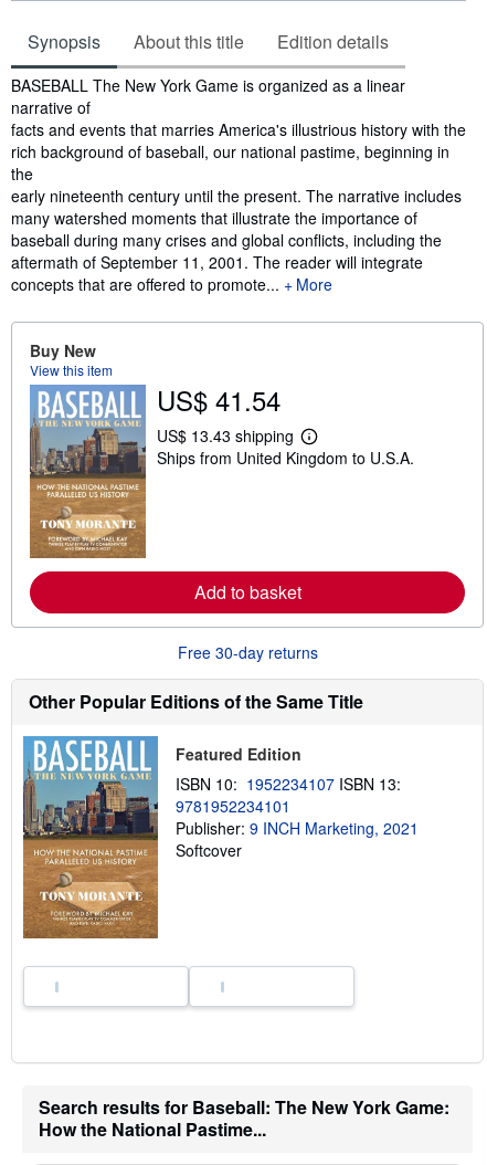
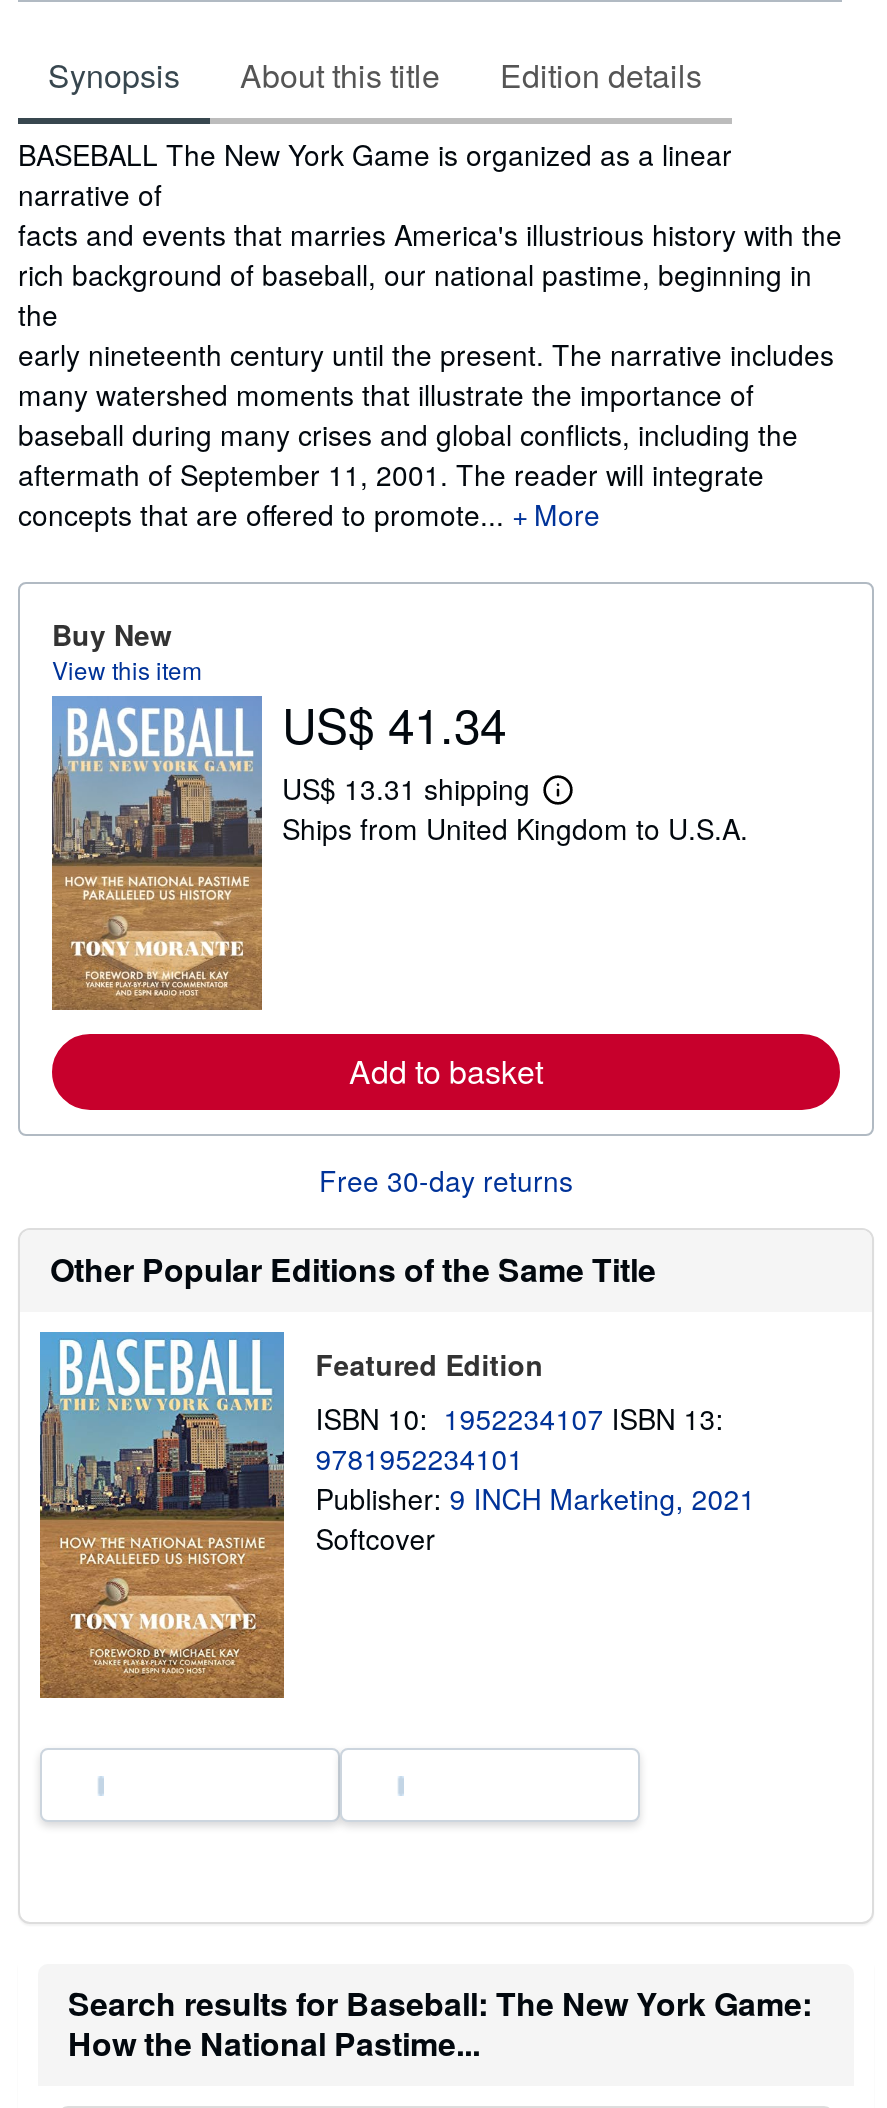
[157,380,280,418] US$ 41.54 -> [282,687,506,757] US$ 41.34
[157,424,315,451] US$ 13.43 shipping L -> [282,767,569,816] US$ 13.31 shipping L

